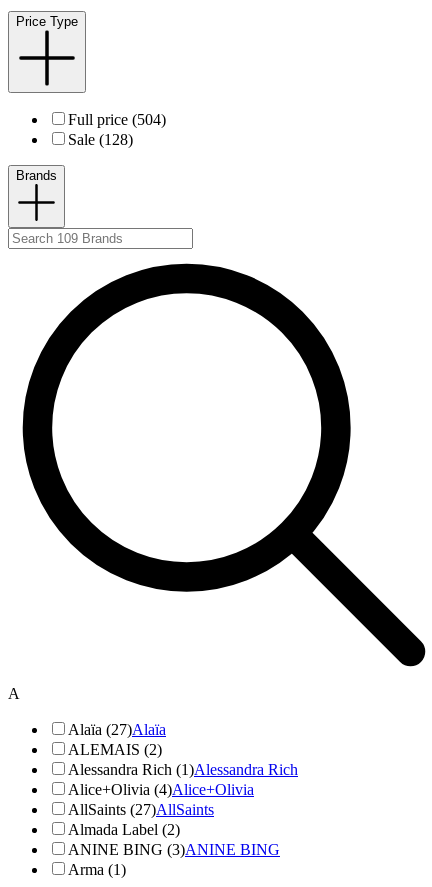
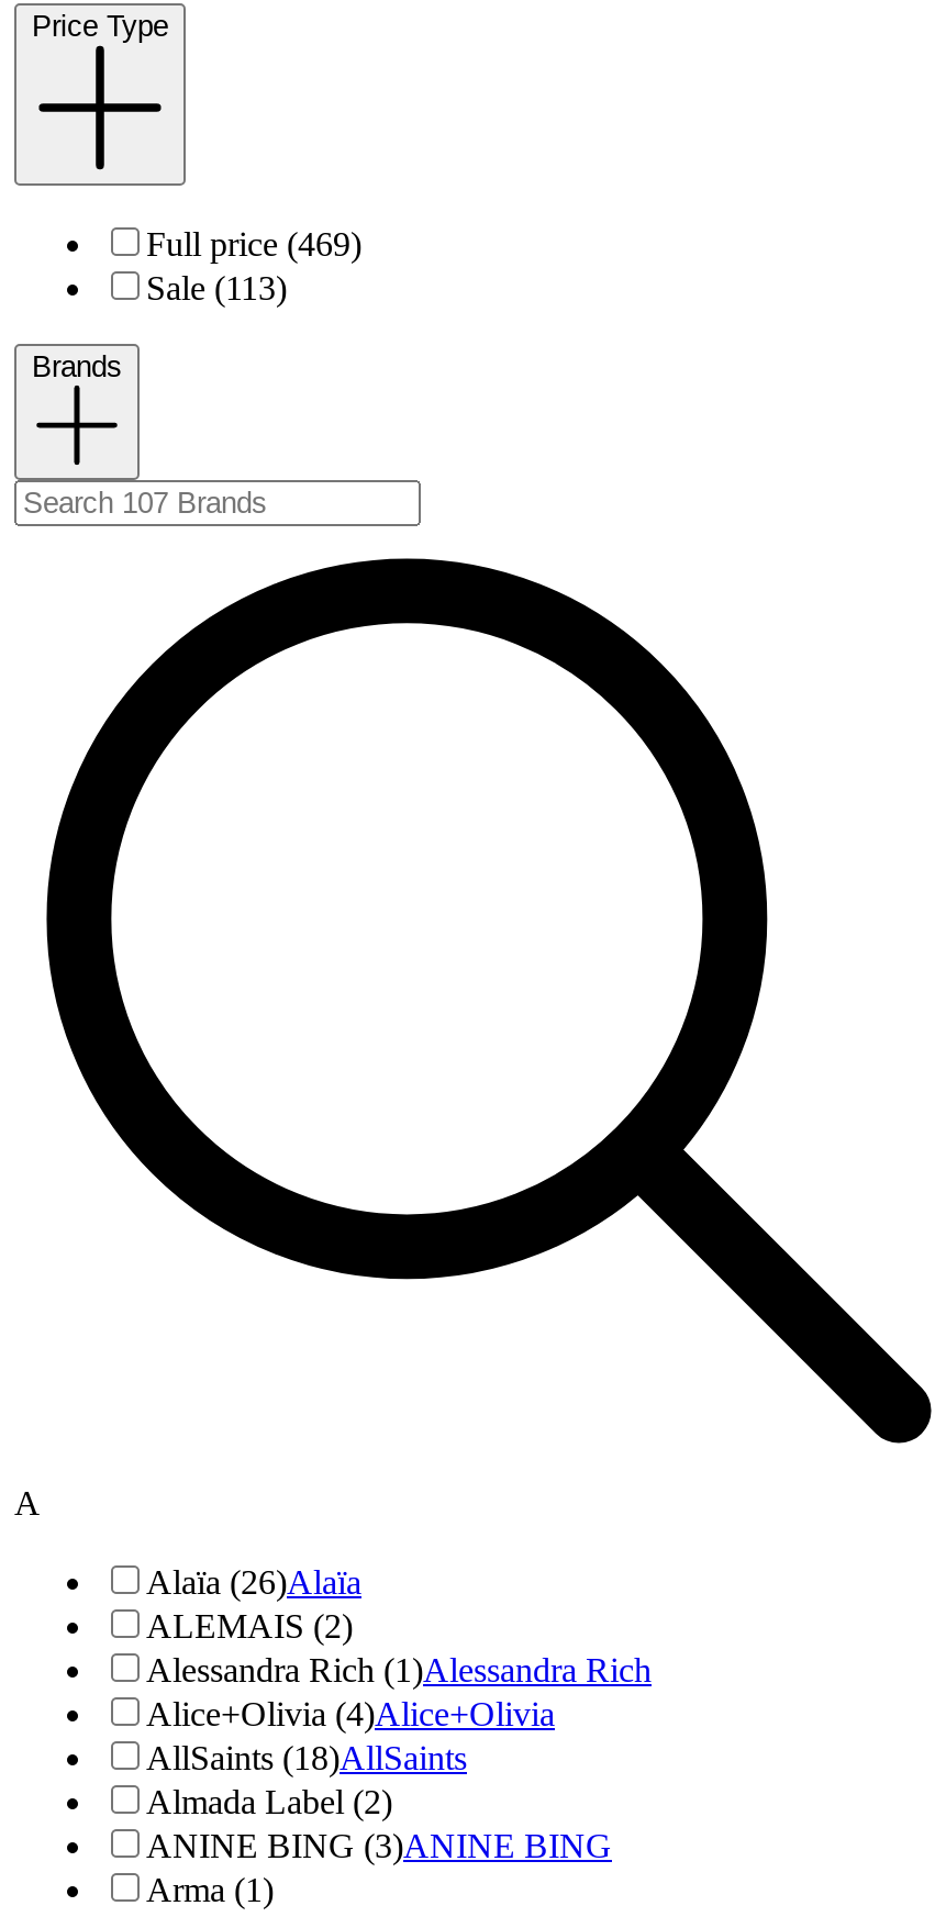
[68,111,166,128] Full price (504) -> [146,225,361,262] Full price (469)
[68,131,133,148] Sale (128) -> [146,269,287,306] Sale (113)
[68,721,166,738] Alaïa (27)Alaïa -> [146,1564,361,1602] Alaïa (26)Alaïa
[68,801,214,818] AllSaints (27)AllSaints -> [146,1740,467,1777] AllSaints (18)AllSaints

